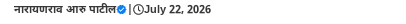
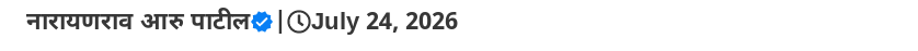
[144,3,211,17] July 22, 2026 -> [311,7,458,37] July 24, 2026

